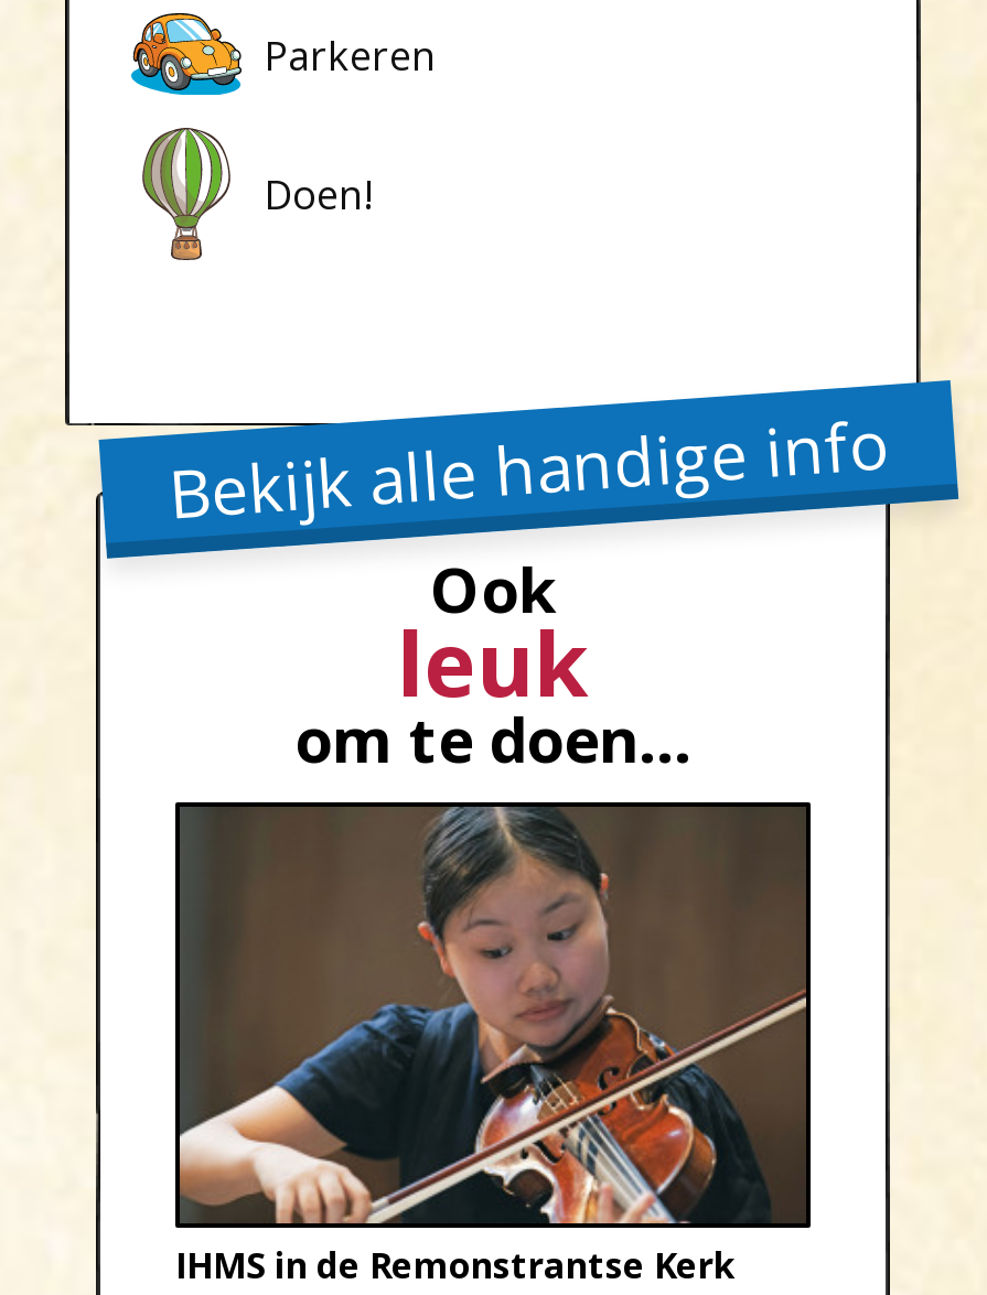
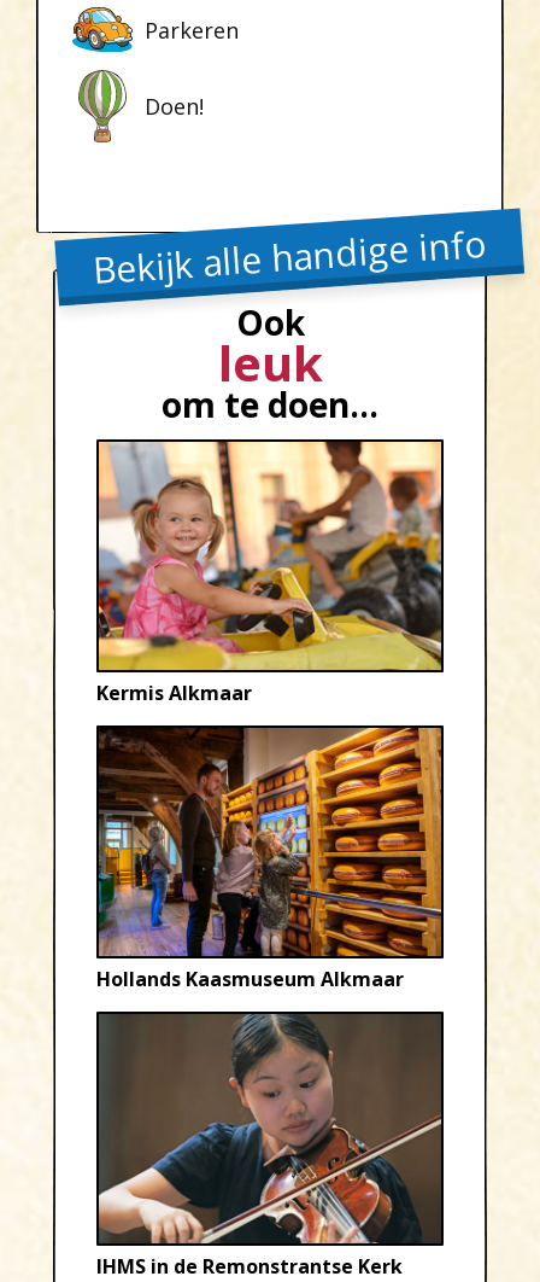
none -> [95,724,445,993] [image] | Hollands Kaasmuseum Alkmaar
none -> [96,439,441,706] [image] | Kermis Alkmaar

